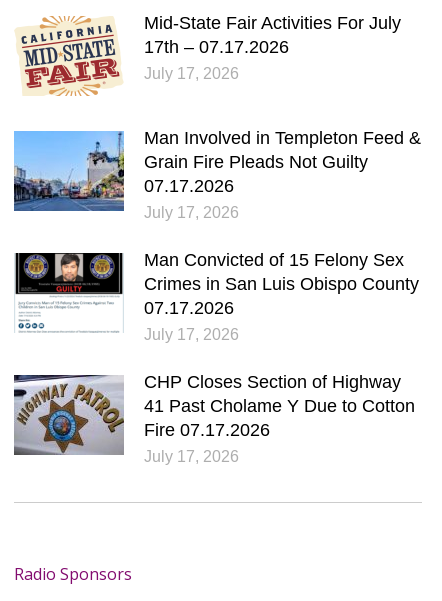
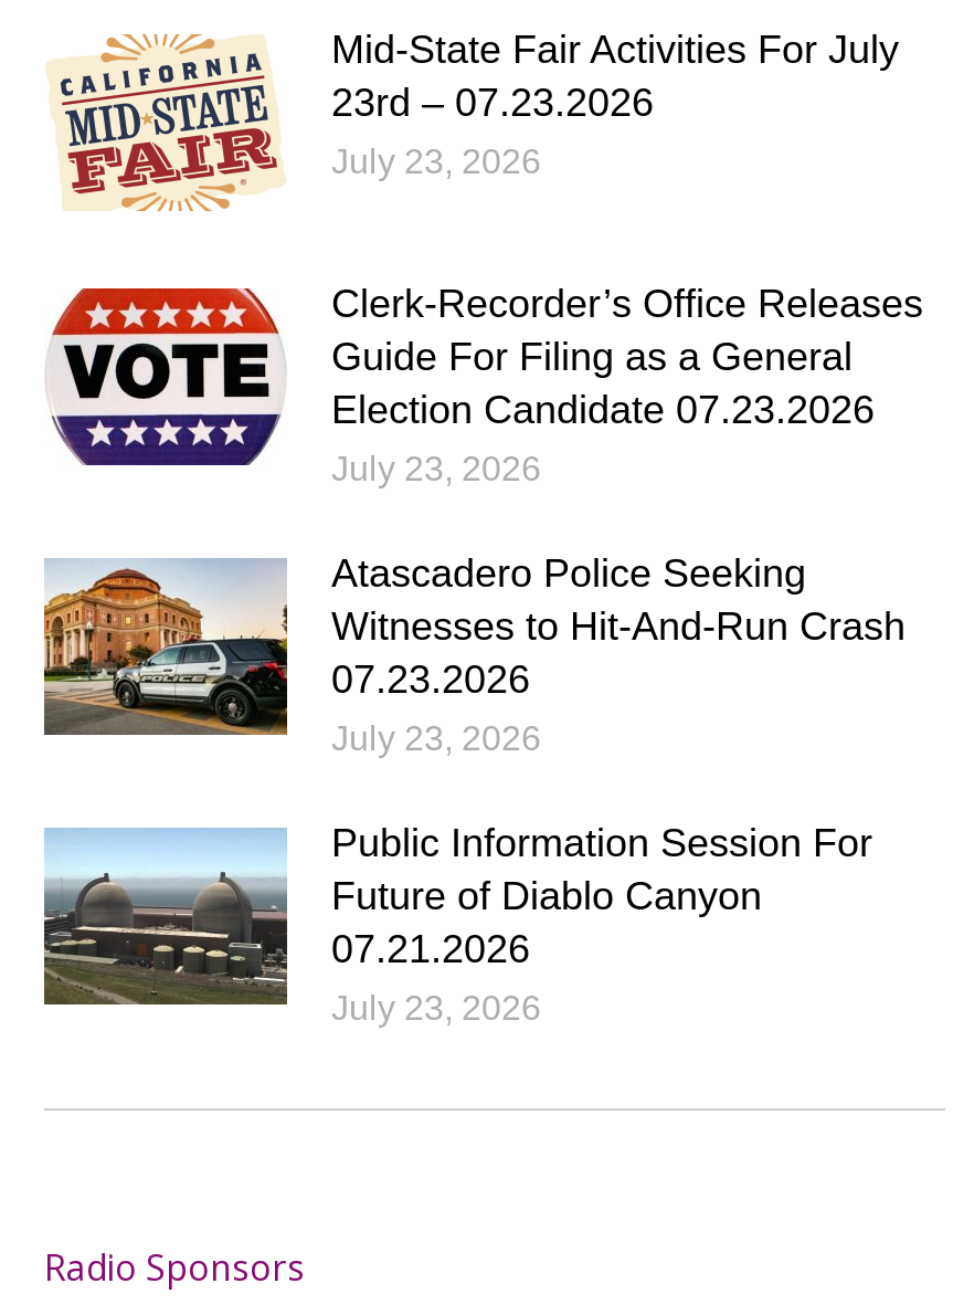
[144,37,289,82] 17th – 07.17.2026 | July 17, 2026 -> [331,81,654,180] 23rd – 07.23.2026 | July 23, 2026
[13,128,421,221] [image] | Man Involved in Templeton Feed & | Grain Fire Pleads Not Guilty | 07.17.2026 | July 17, 2026 -> [44,282,923,487] [image] | Clerk-Recorder’s Office Releases | Guide For Filing as a General | Election Candidate 07.23.2026 | July 23, 2026
[14,250,419,343] [image] | Man Convicted of 15 Felony Sex | Crimes in San Luis Obispo County | 07.17.2026 | July 17, 2026 -> [42,551,906,757] [image] | Atascadero Police Seeking | Witnesses to Hit-And-Run Crash | 07.23.2026 | July 23, 2026
[13,372,415,465] [image] | CHP Closes Section of Highway | 41 Past Cholame Y Due to Cotton | Fire 07.17.2026 | July 17, 2026 -> [44,821,872,1027] [image] | Public Information Session For | Future of Diablo Canyon | 07.21.2026 | July 23, 2026

